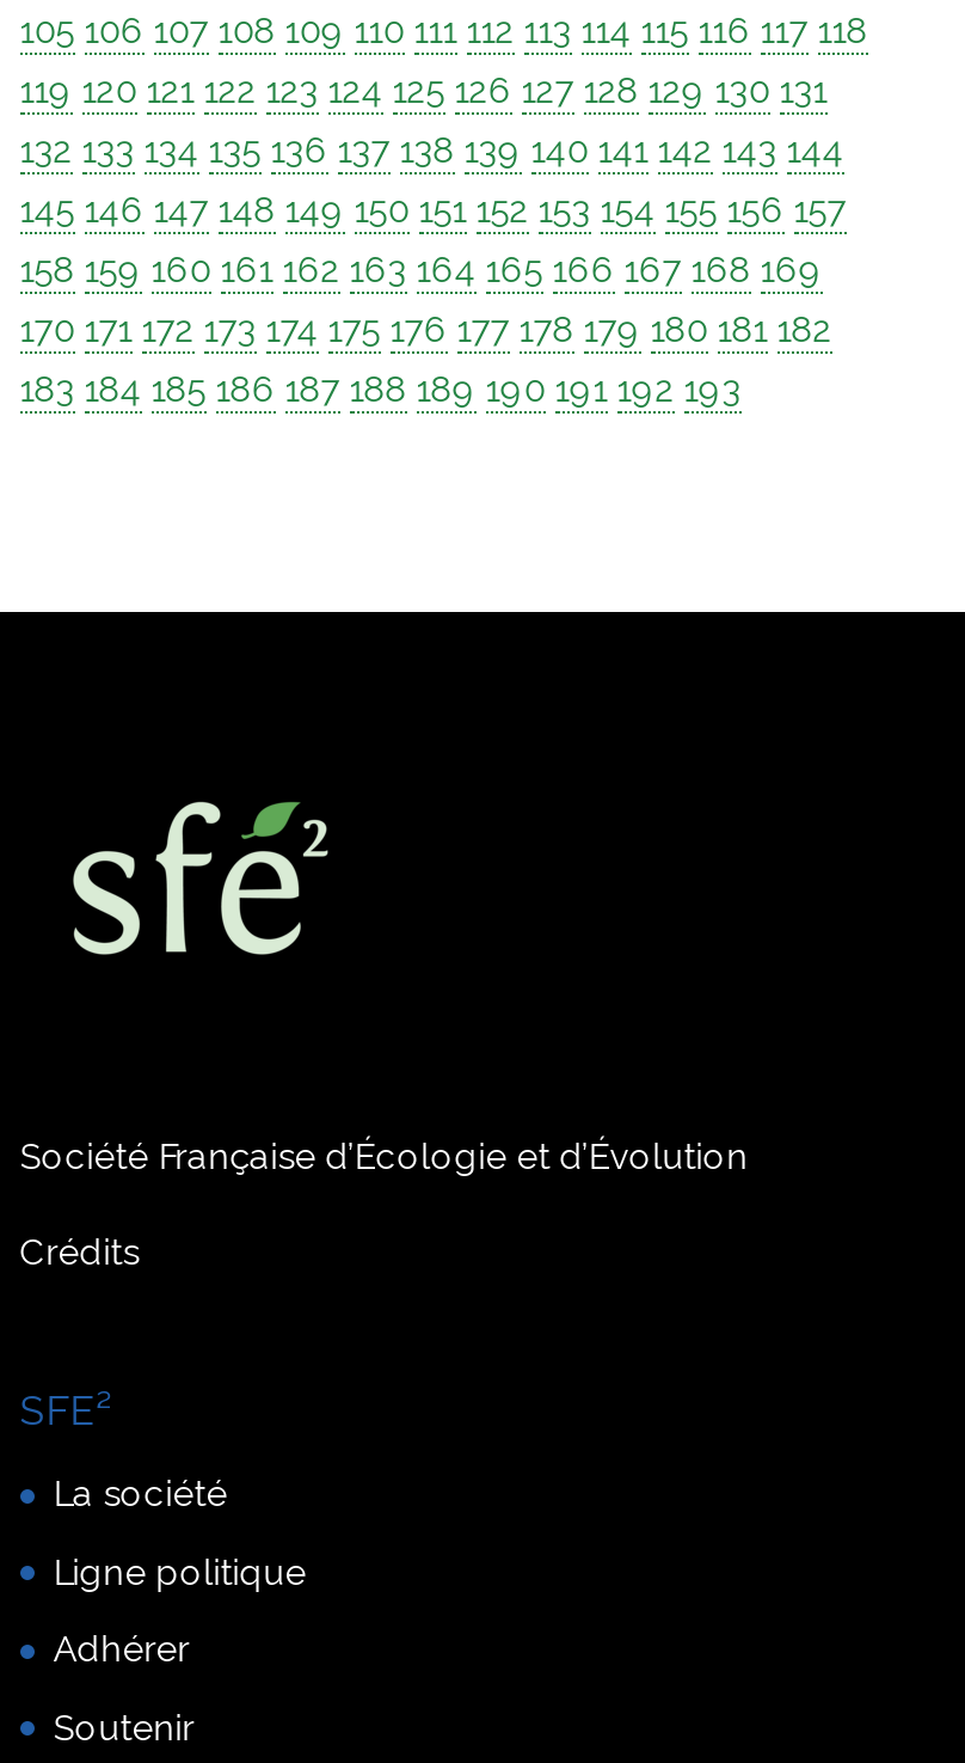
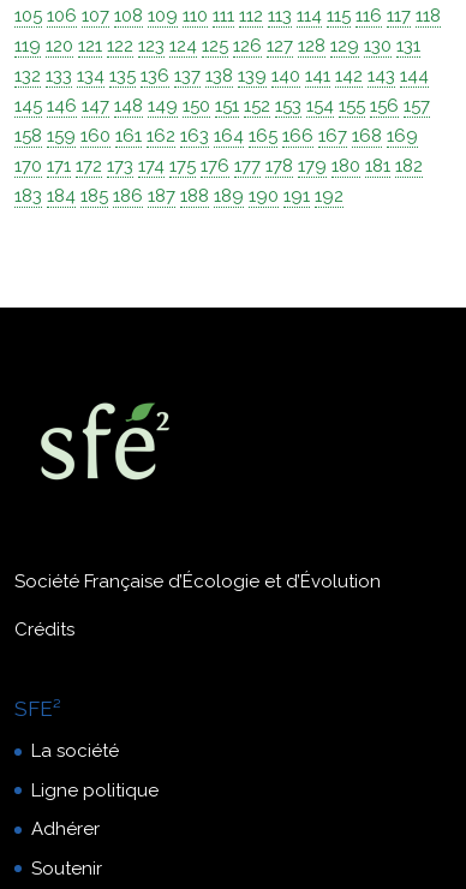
[20,368,741,411] 183 184 185 186 187 188 189 190 191 192 193 -> [14,185,343,207] 183 184 185 186 187 188 189 190 191 192

